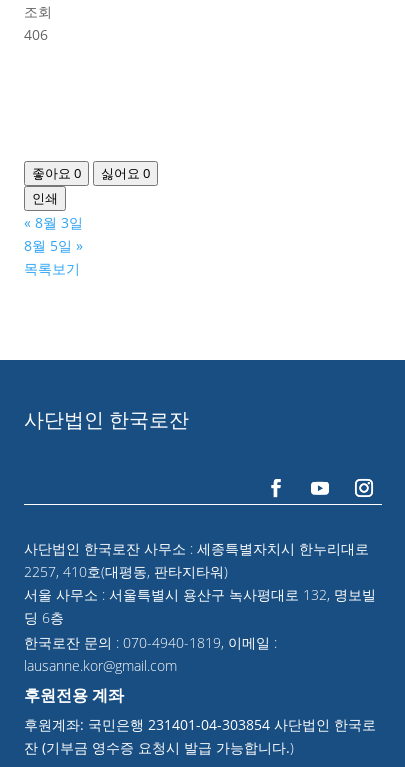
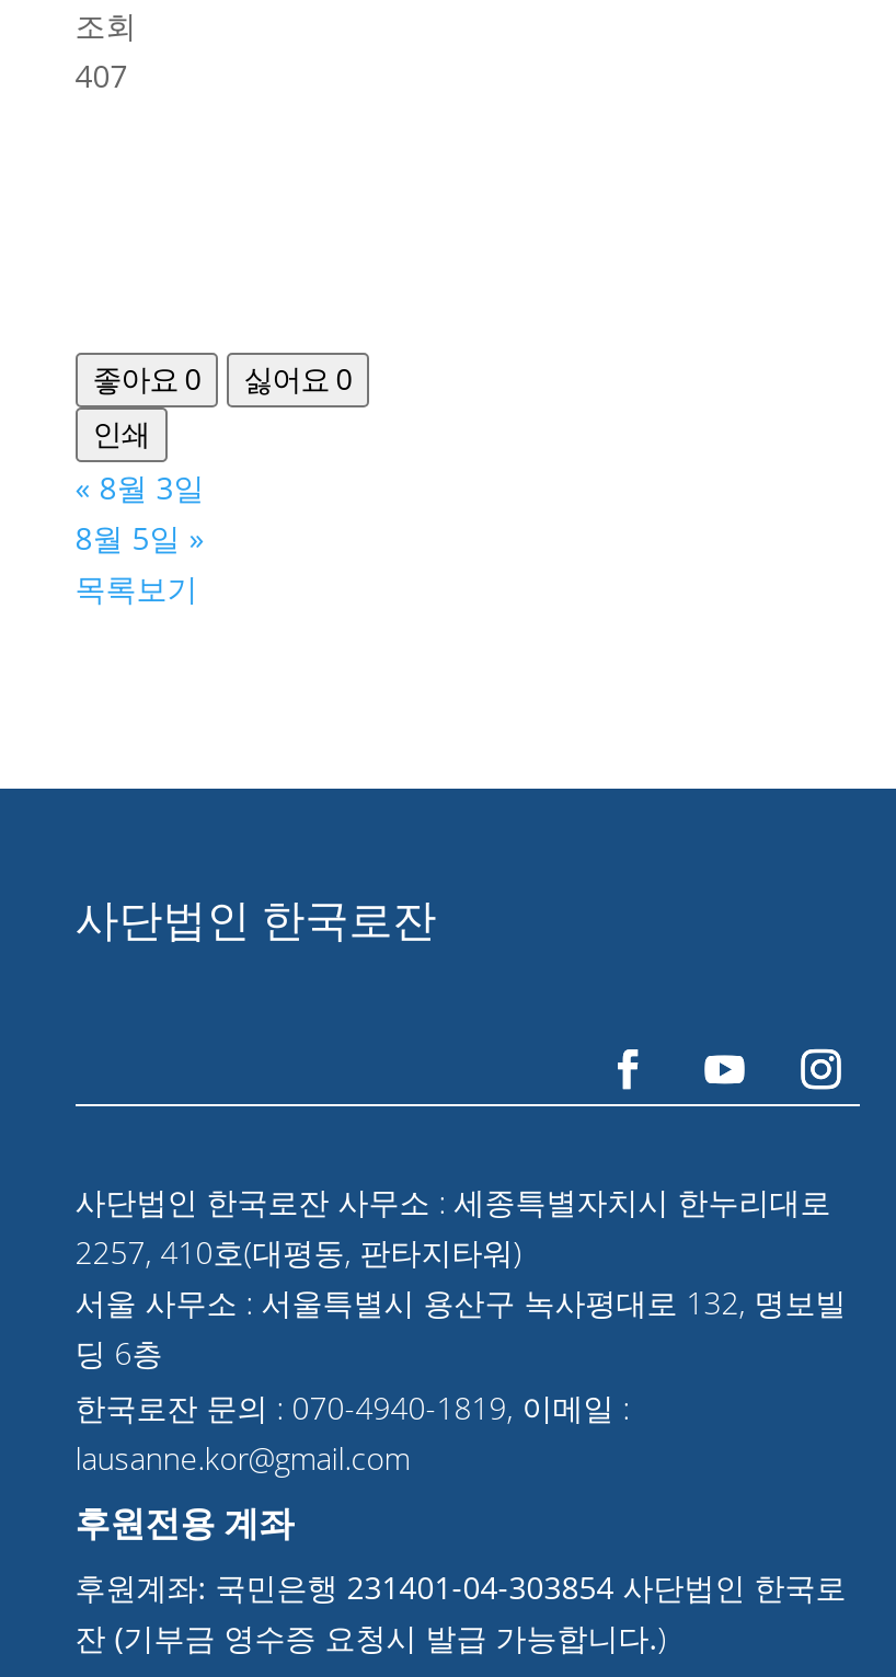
[24,25,48,44] 406 -> [75,55,128,96] 407

